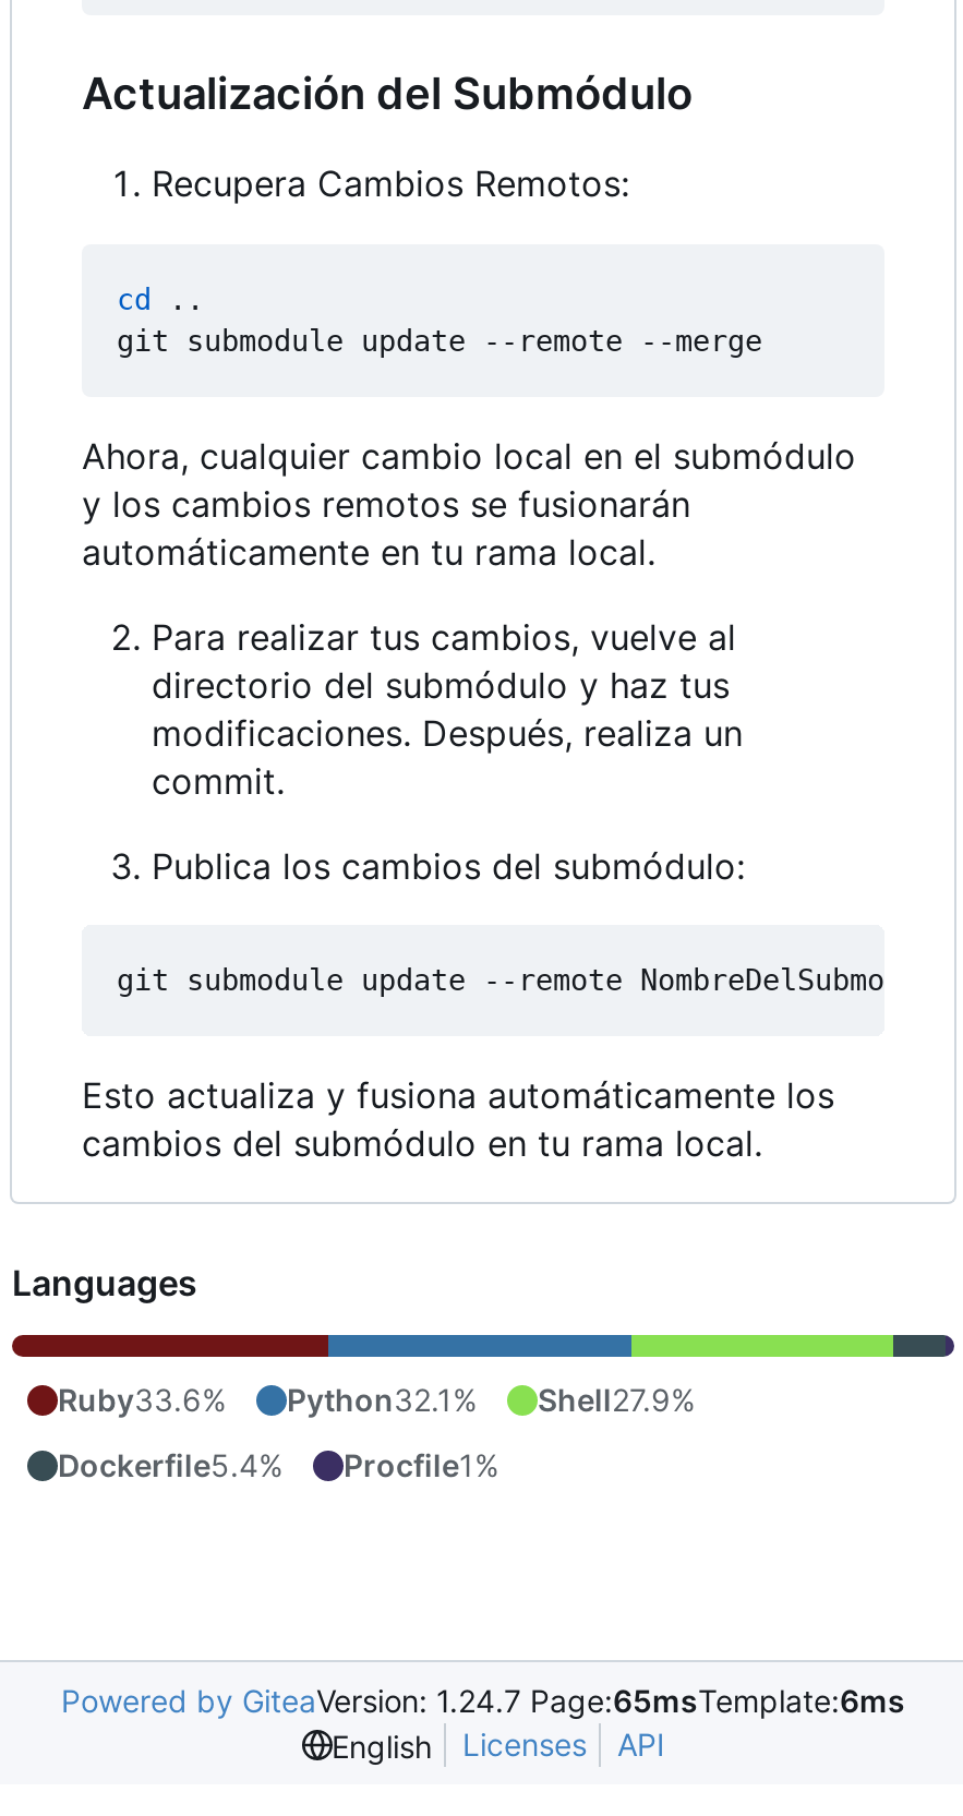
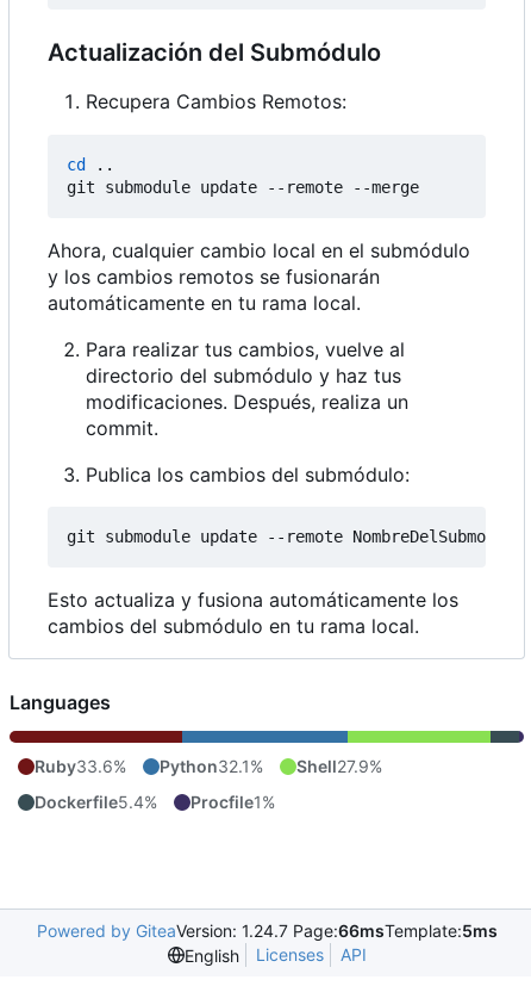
[61,1682,905,1719] Powered by GiteaVersion: 1.24.7 Page:65msTemplate:6ms -> [36,920,497,941] Powered by GiteaVersion: 1.24.7 Page:66msTemplate:5ms

